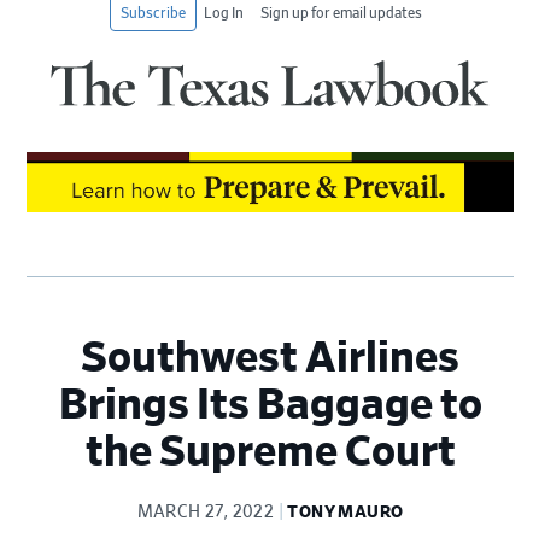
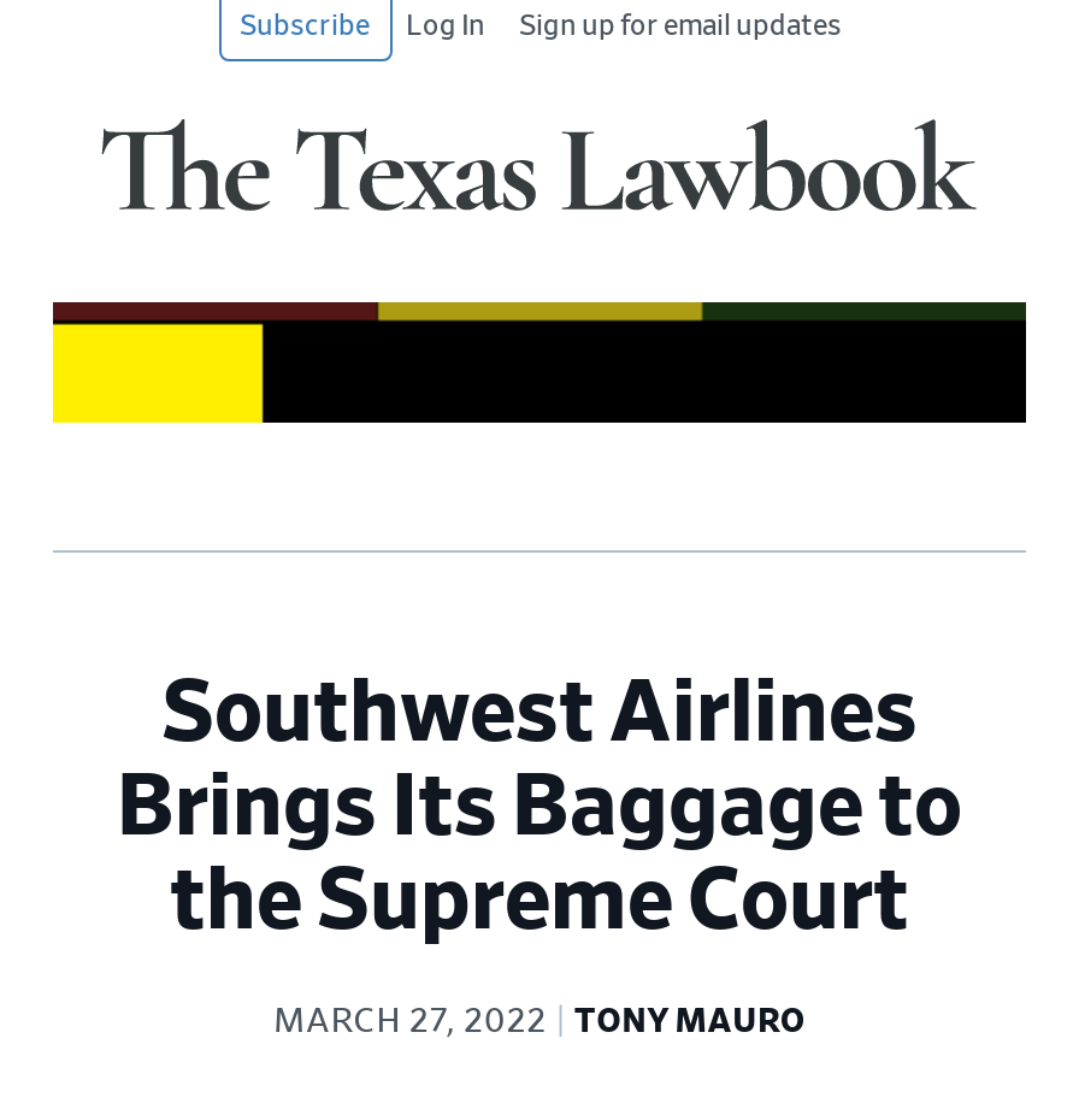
[72,152,465,213] [image] -> [147,302,927,425] [image]

